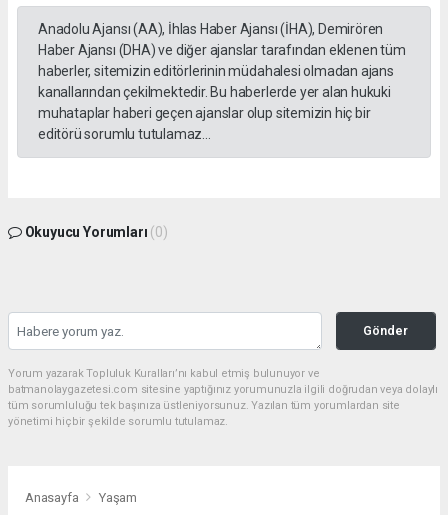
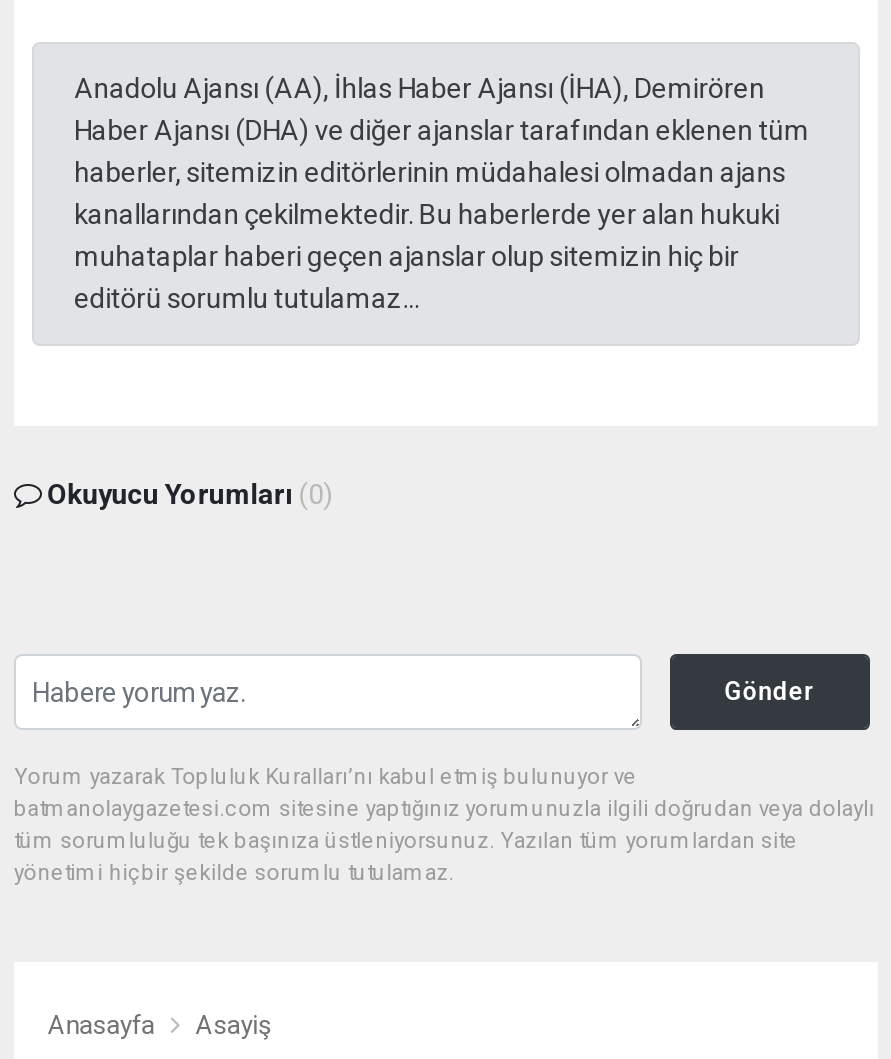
[99,490,137,505] Yaşam -> [196,1011,272,1041] Asayiş

